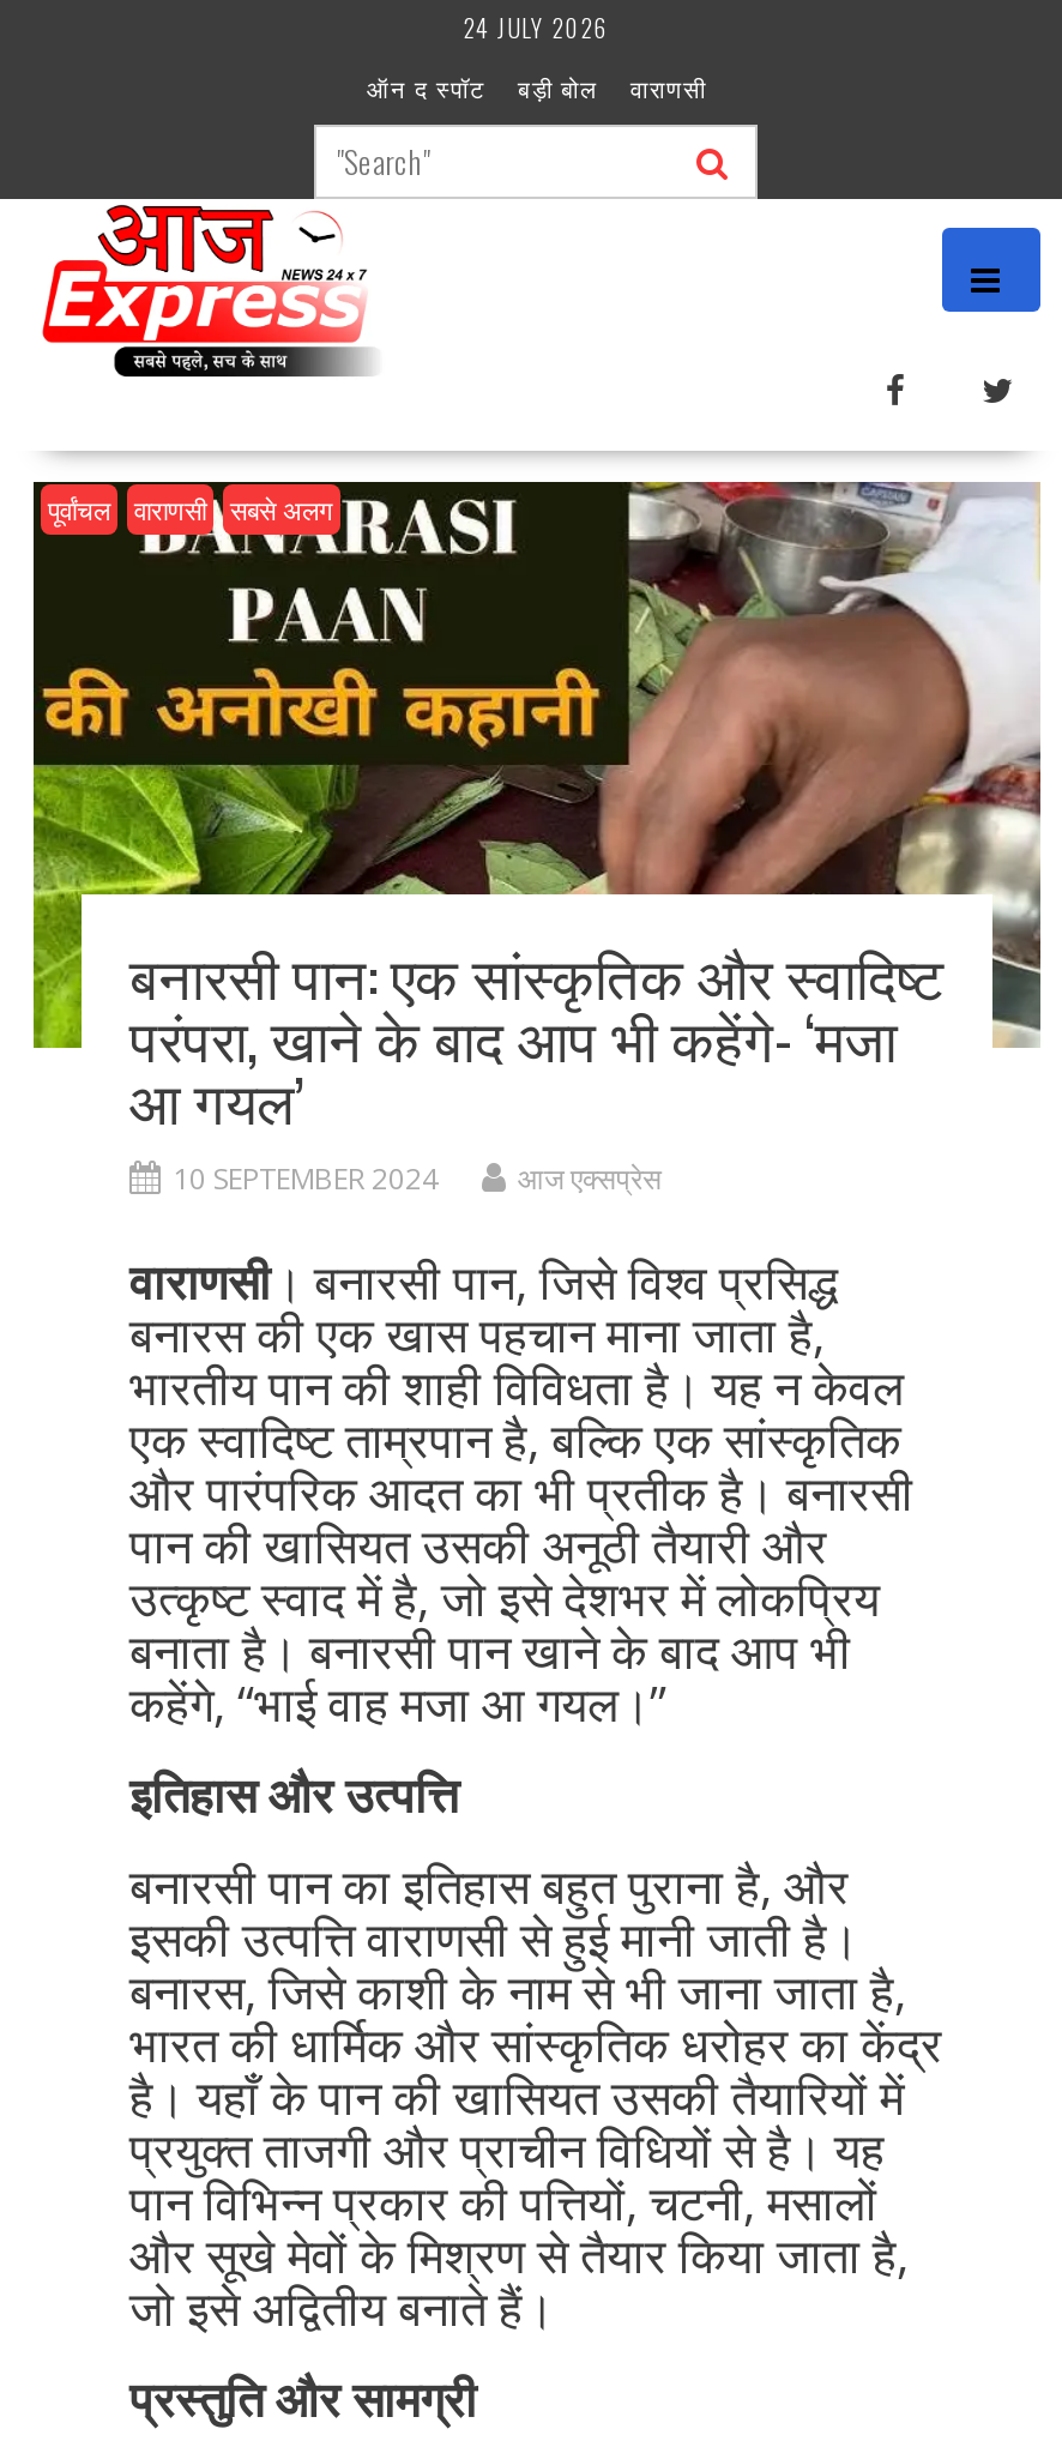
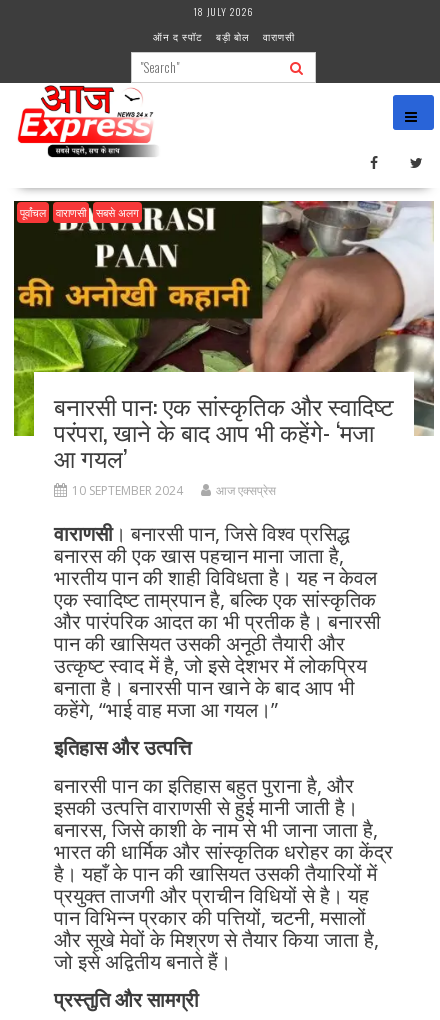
[464,10,610,46] 24 JULY 2026 -> [193,4,254,19] 18 JULY 2026

